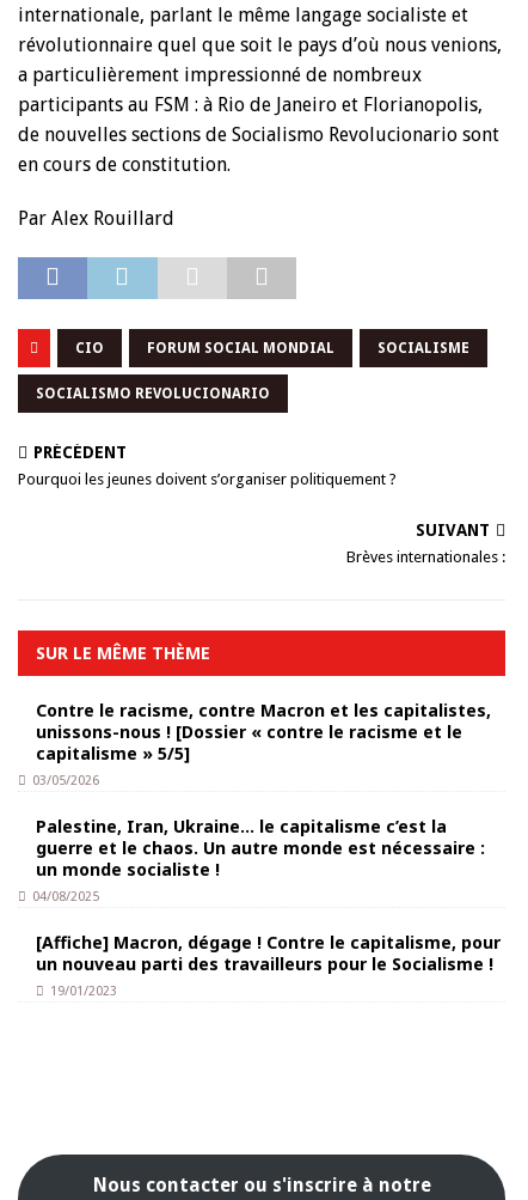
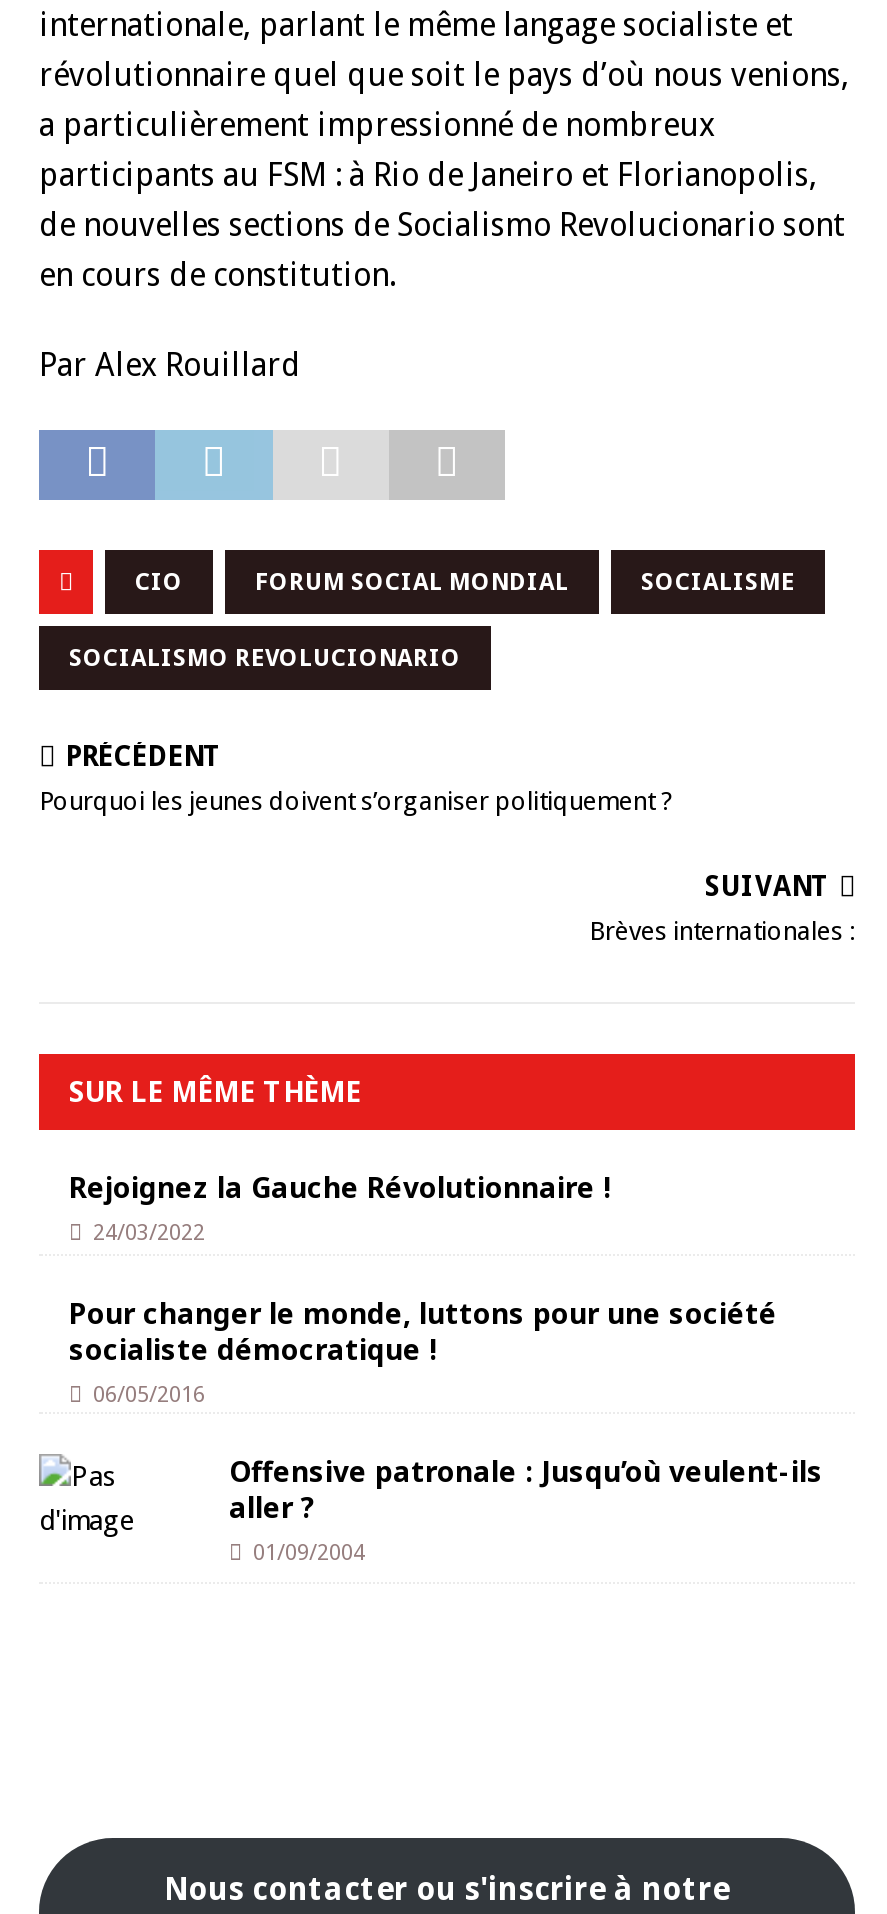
[32,699,491,788] Contre le racisme, contre Macron et les capitalistes, | unissons-nous ! [Dossier « contre le racisme et le | capitalisme » 5/5] | 03/05/2026 -> [69,1168,611,1246] Rejoignez la Gauche Révolutionnaire ! | 24/03/2022
[32,815,485,904] Palestine, Iran, Ukraine… le capitalisme c’est la | guerre et le chaos. Un autre monde est nécessaire : | un monde socialiste ! | 04/08/2025 -> [69,1294,777,1408] Pour changer le monde, luttons pour une société | socialiste démocratique ! | 06/05/2016
[36,931,501,999] [Affiche] Macron, dégage ! Contre le capitalisme, pour | un nouveau parti des travailleurs pour le Socialisme ! | 19/01/2023 -> [229,1452,823,1566] Offensive patronale : Jusqu’où veulent-ils | aller ? | 01/09/2004

